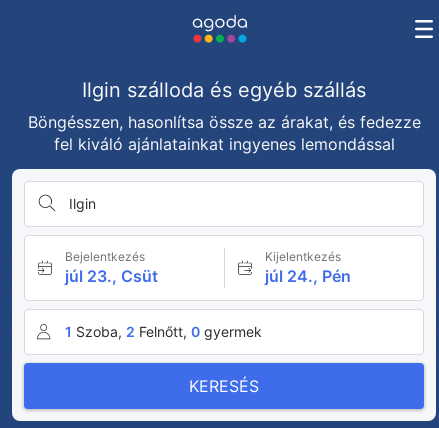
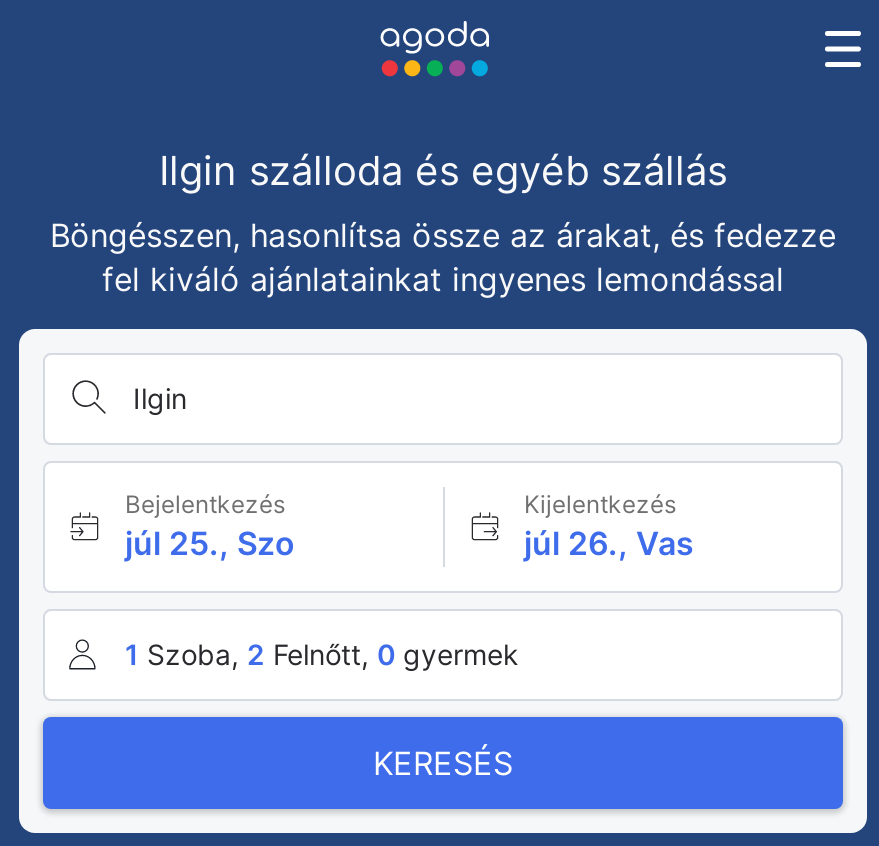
[65,266,158,286] júl 23., Csüt -> [125,523,295,563] júl 25., Szo
[264,266,350,286] júl 24., Pén -> [524,523,694,563] júl 26., Vas

